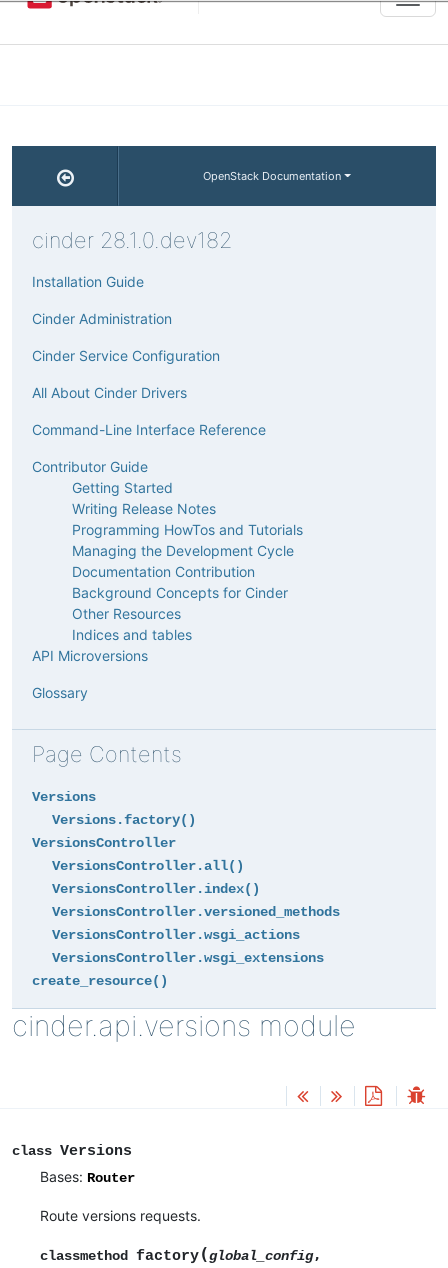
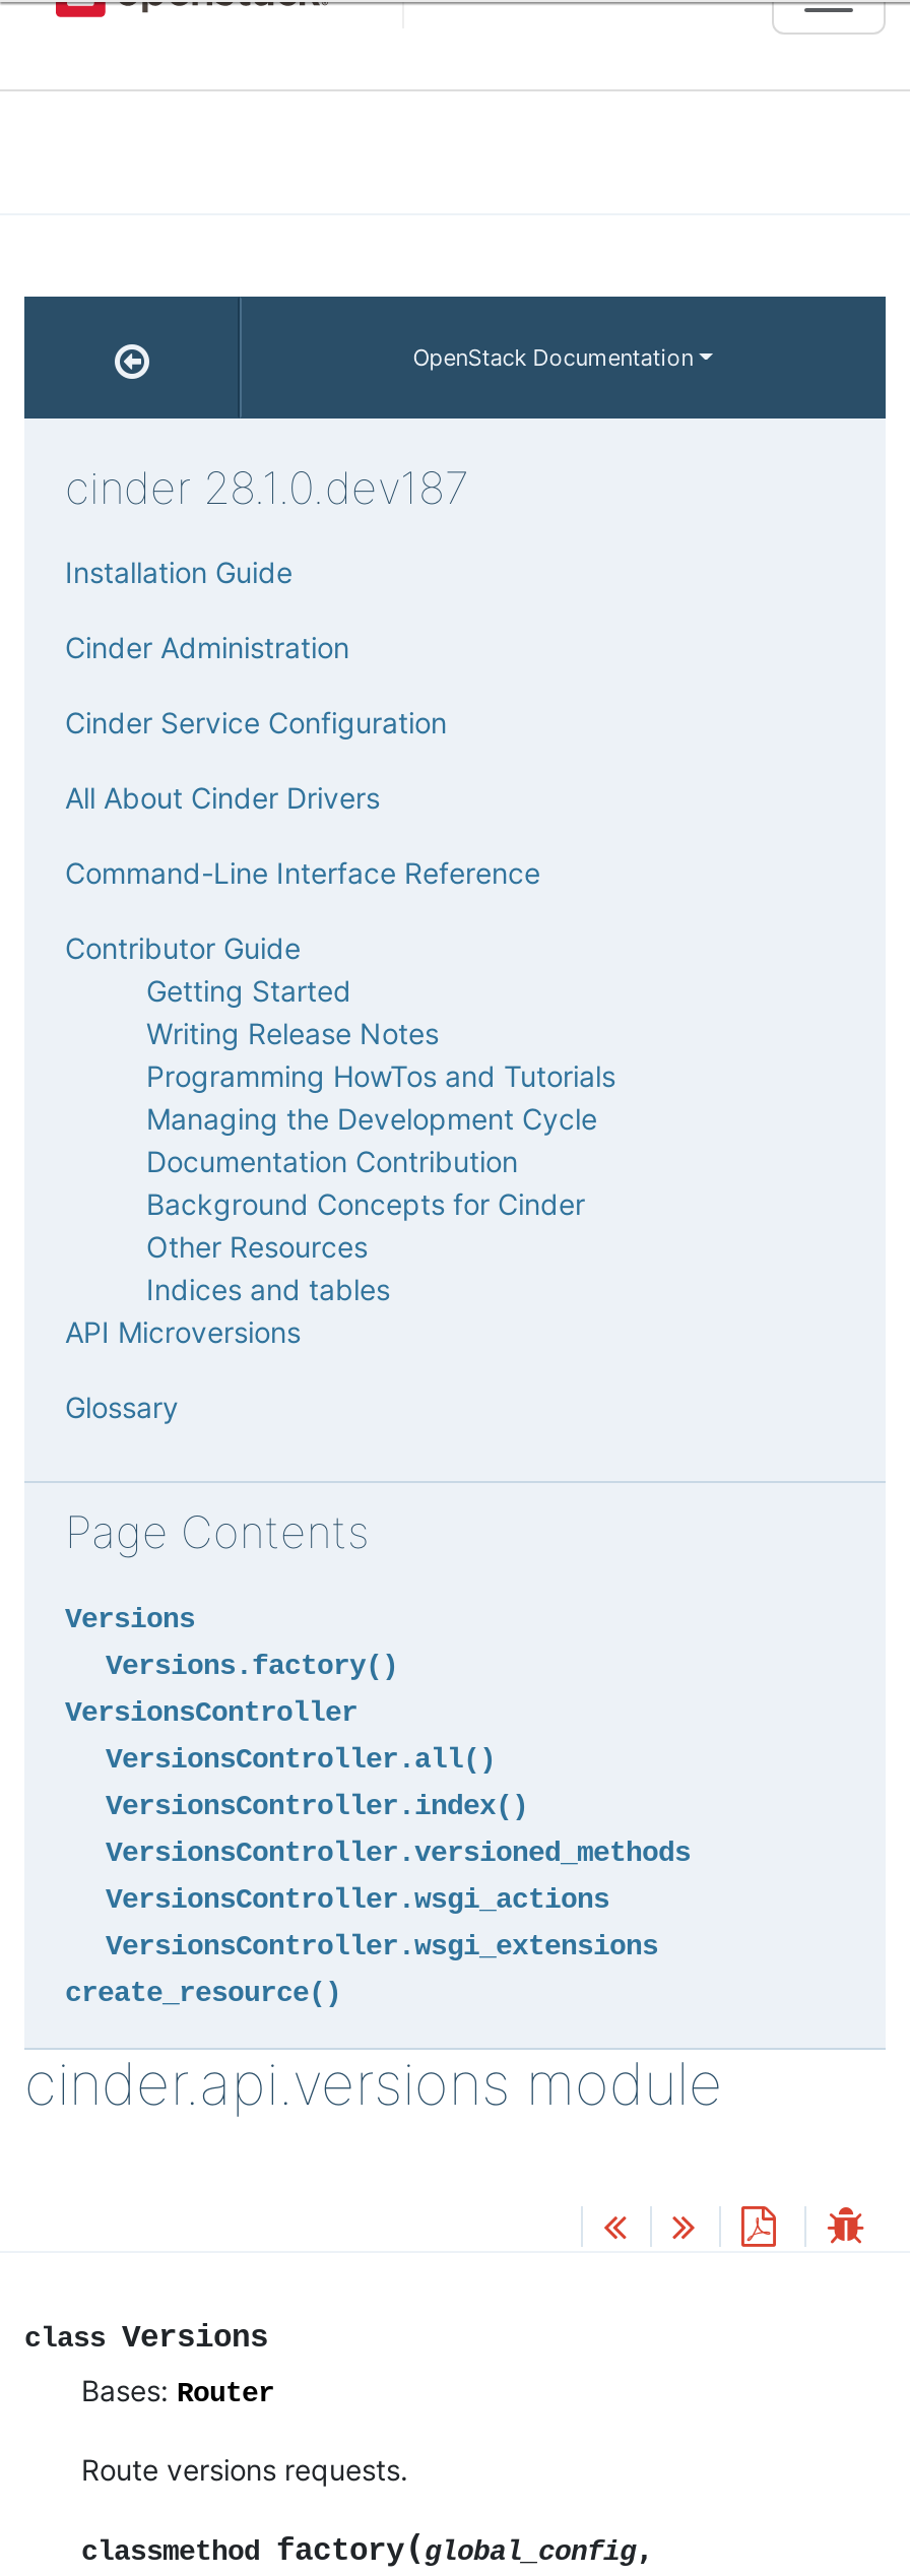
[32,227,232,253] cinder 28.1.0.dev182 -> [65,461,469,514] cinder 28.1.0.dev187

